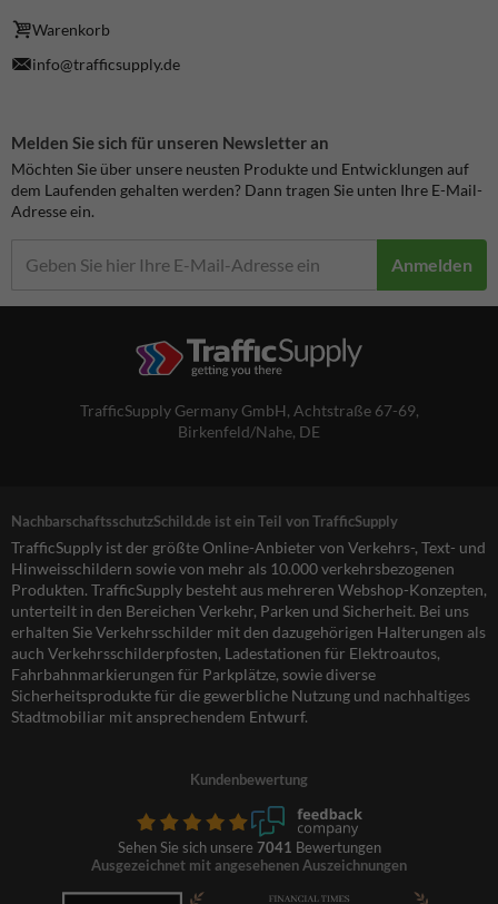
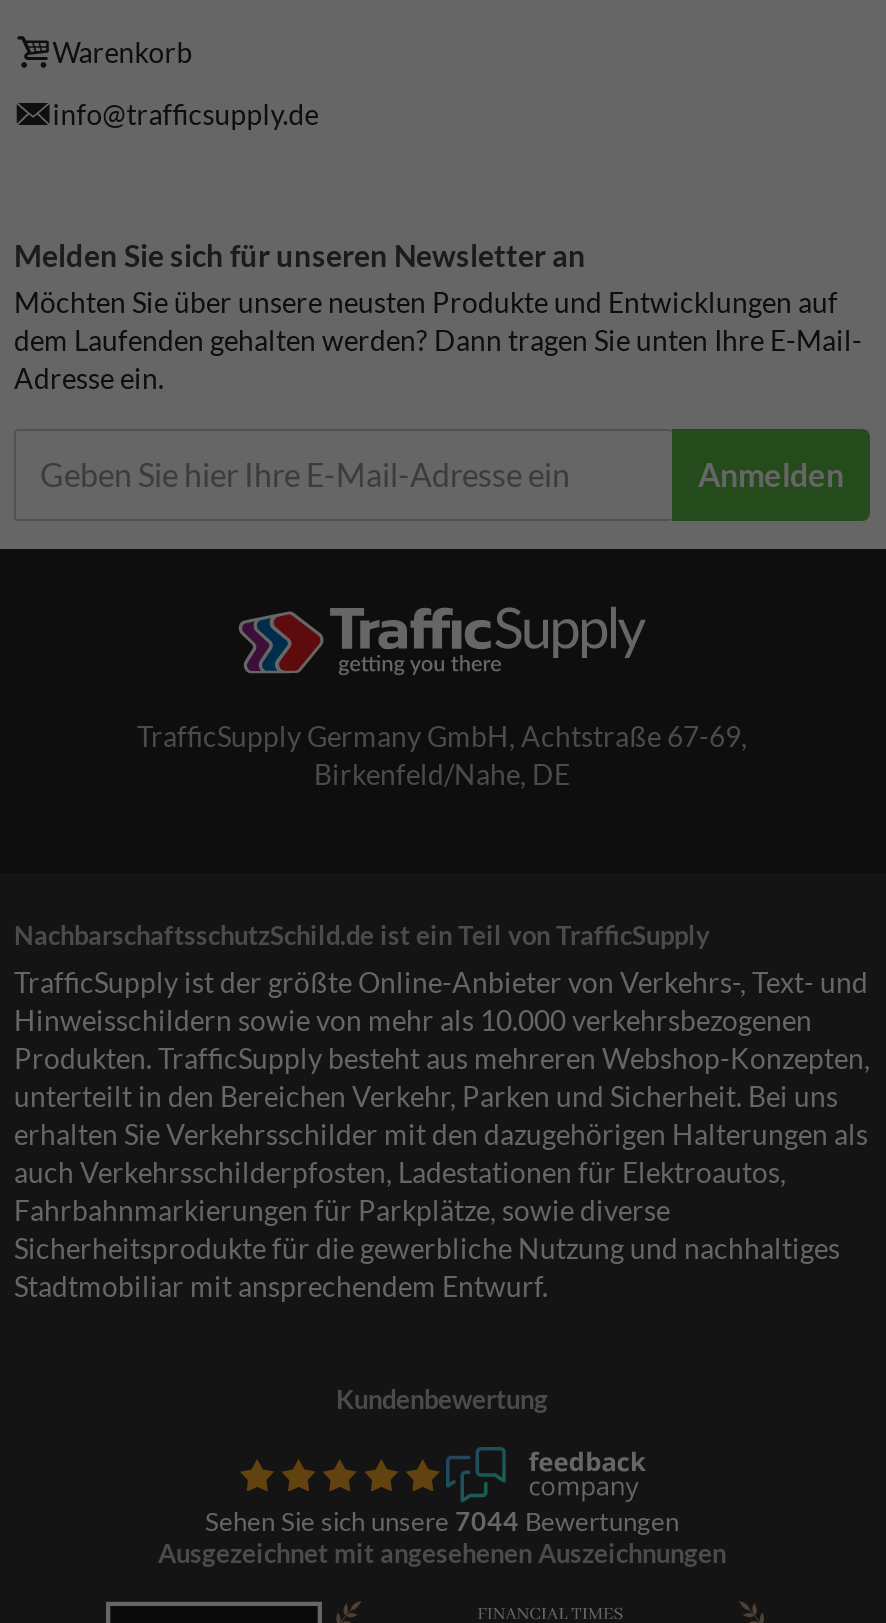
[117,839,381,856] Sehen Sie sich unsere 7041 Bewertungen -> [205,1505,679,1537] Sehen Sie sich unsere 7044 Bewertungen

